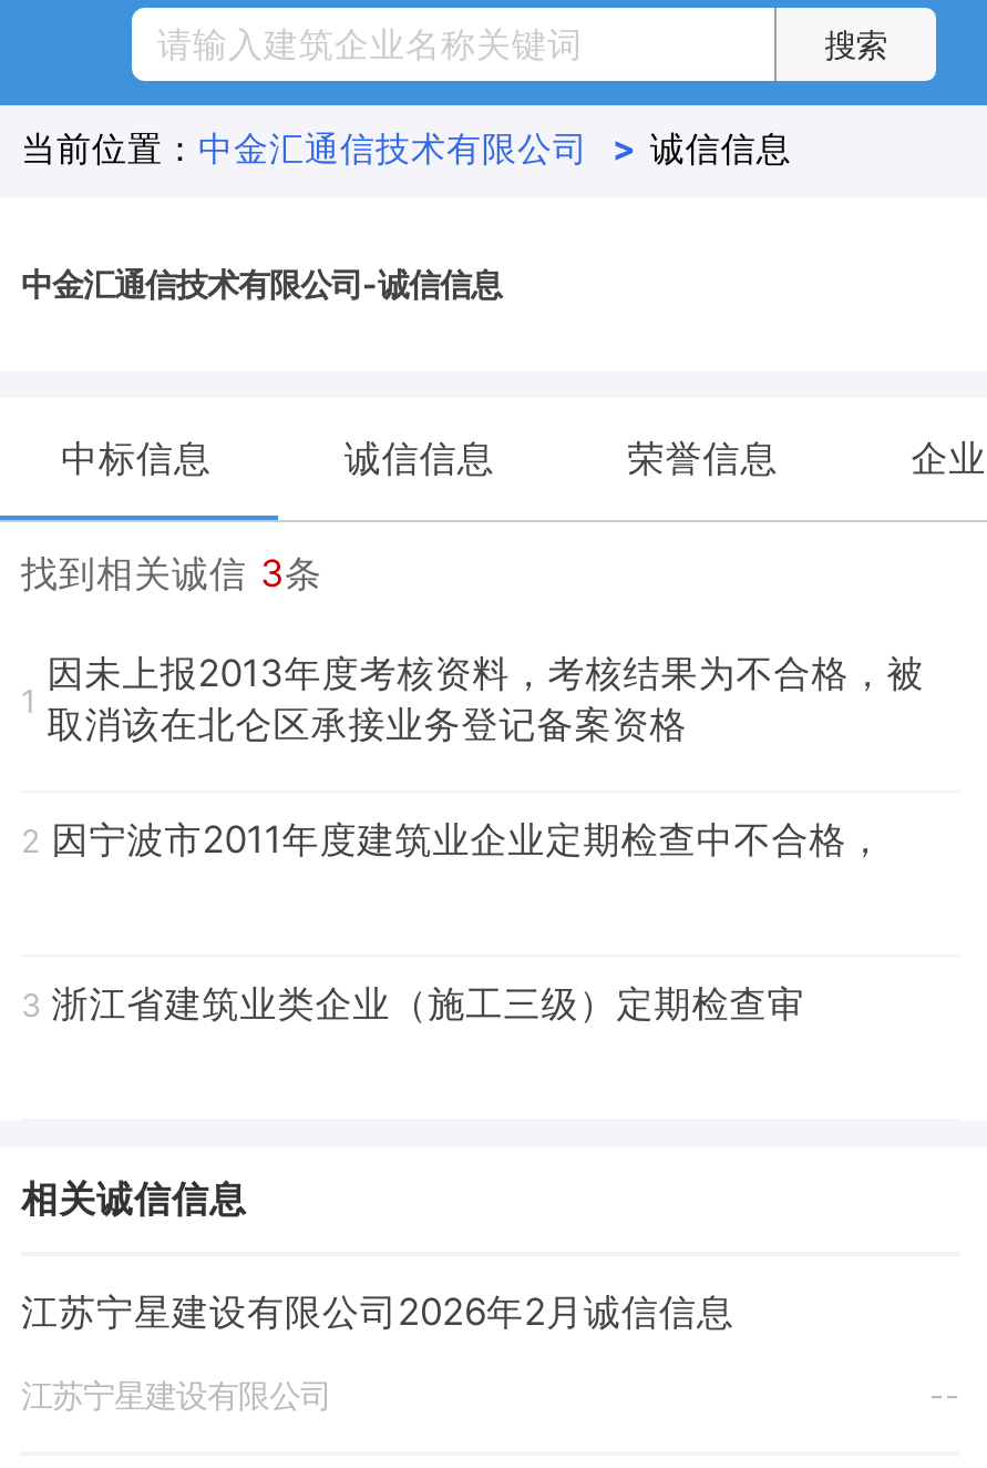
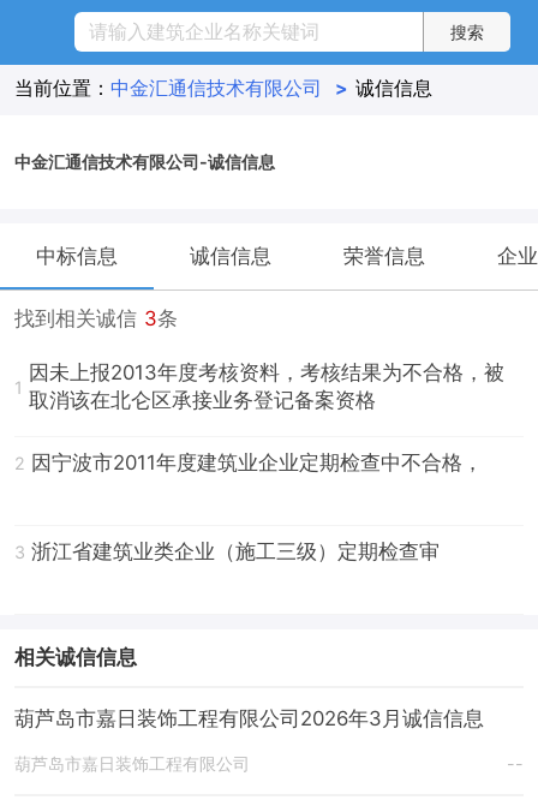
[21,1290,734,1334] 江苏宁星建设有限公司2026年2月诚信信息 -> [14,707,484,731] 葫芦岛市嘉日装饰工程有限公司2026年3月诚信信息
[21,1377,331,1415] 江苏宁星建设有限公司 -> [14,754,250,774] 葫芦岛市嘉日装饰工程有限公司

